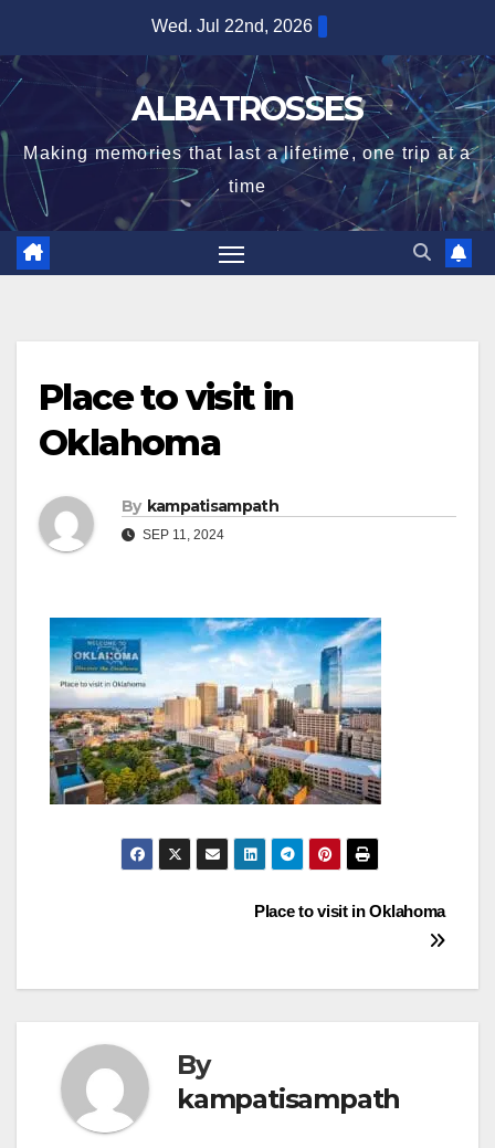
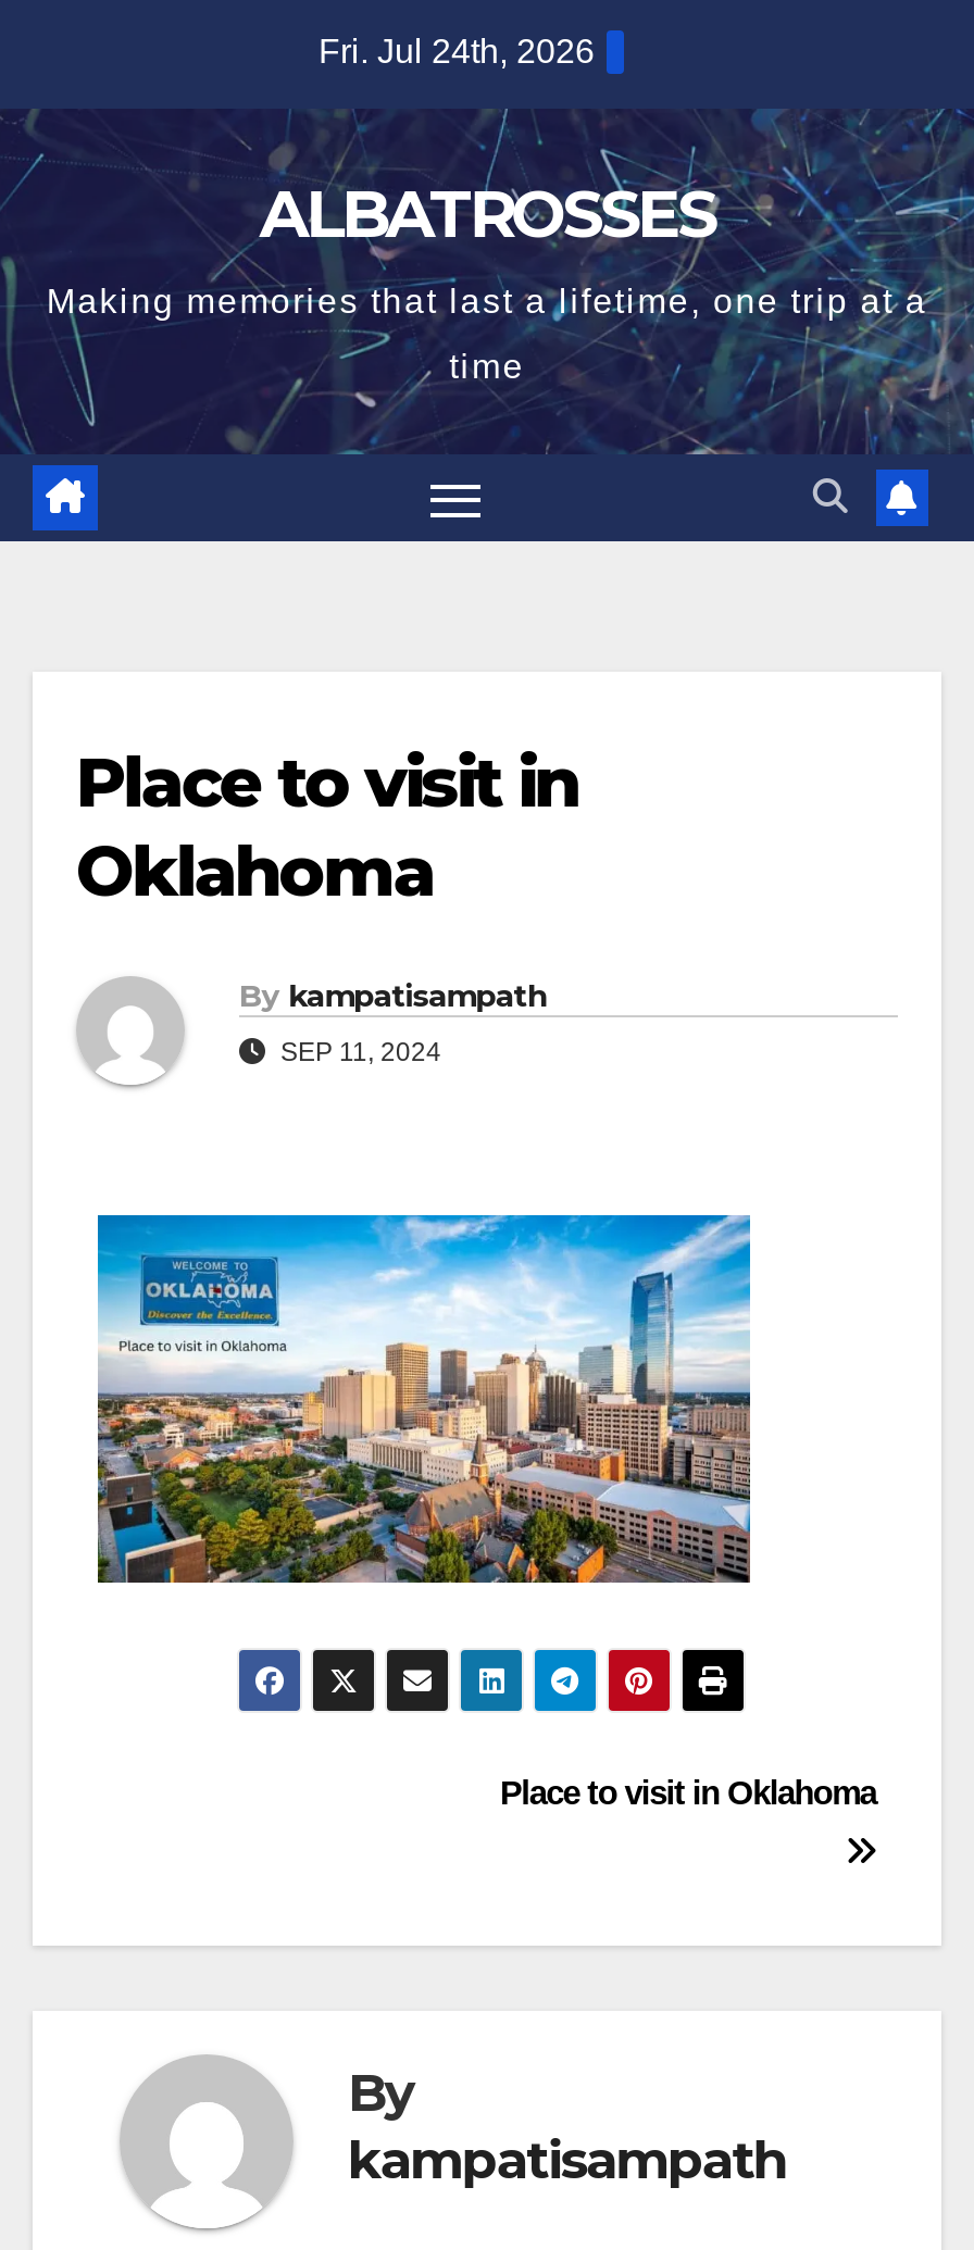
[151,17,313,35] Wed. Jul 22nd, 2026 -> [319,33,595,70] Fri. Jul 24th, 2026

